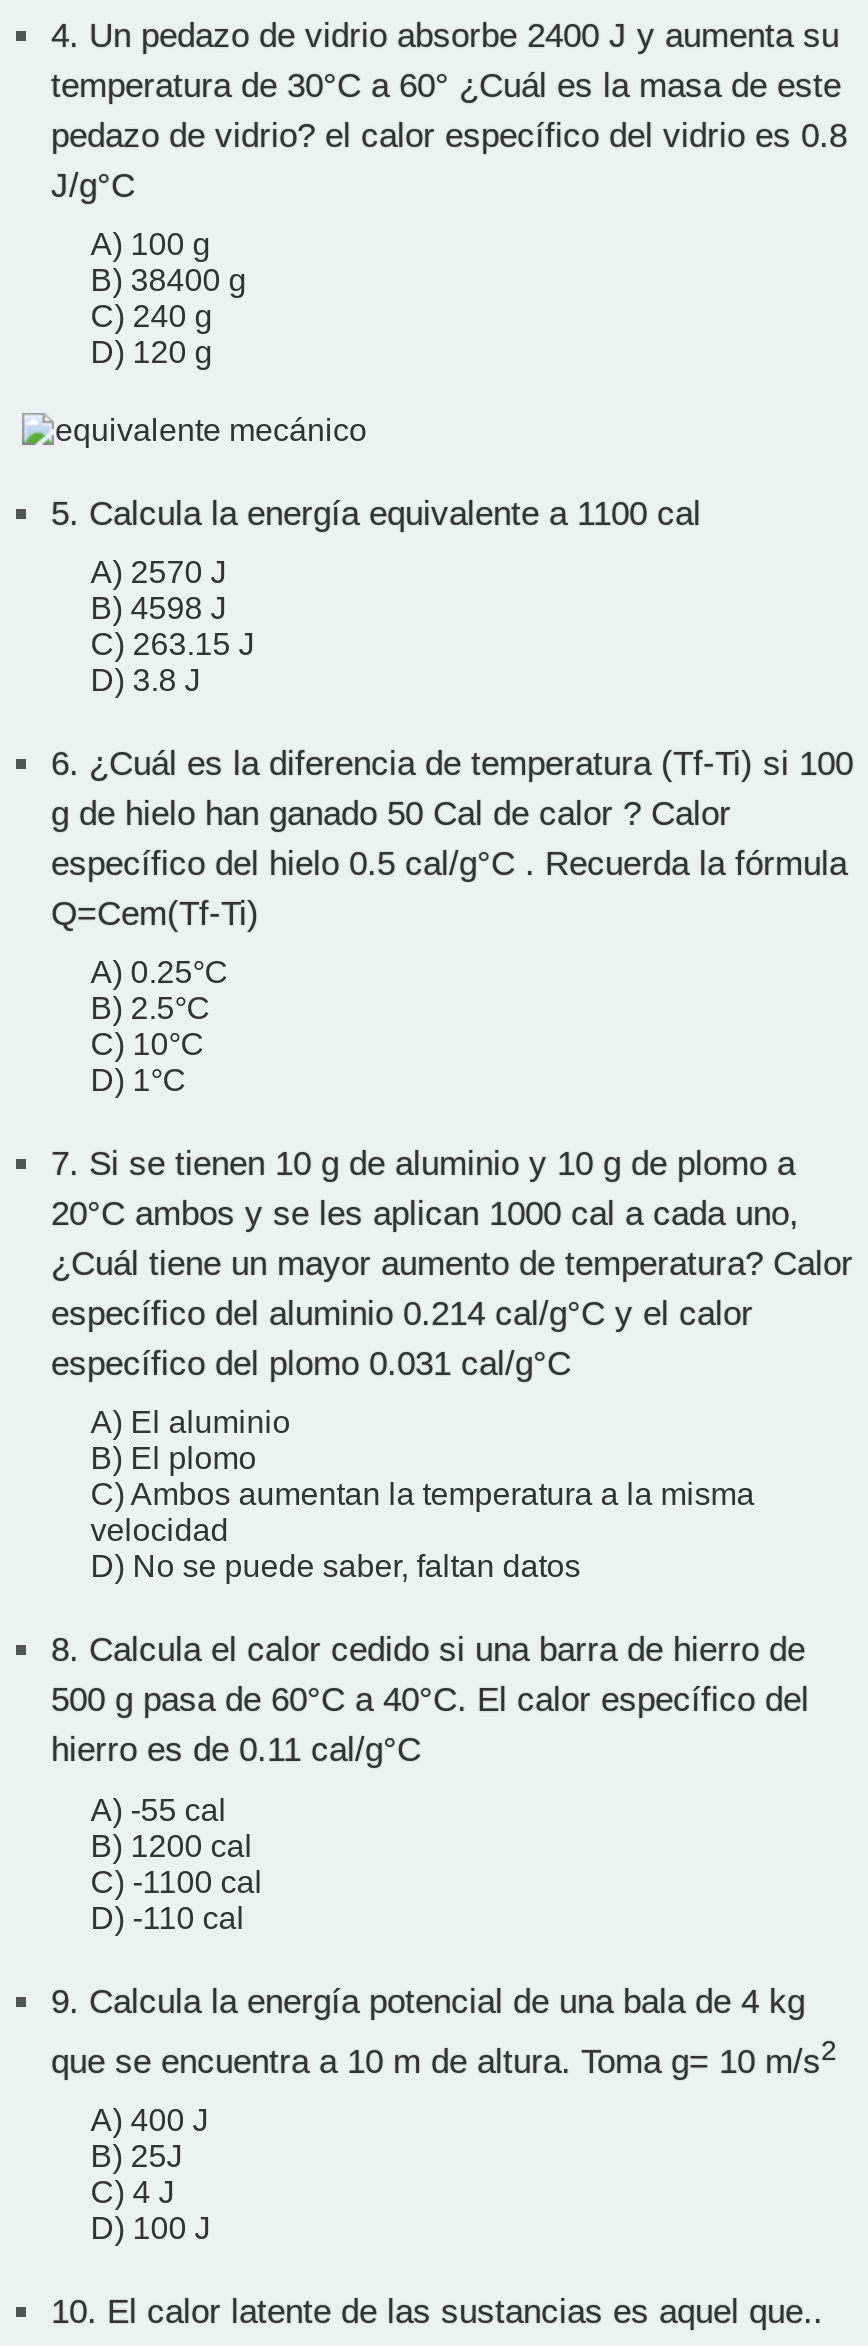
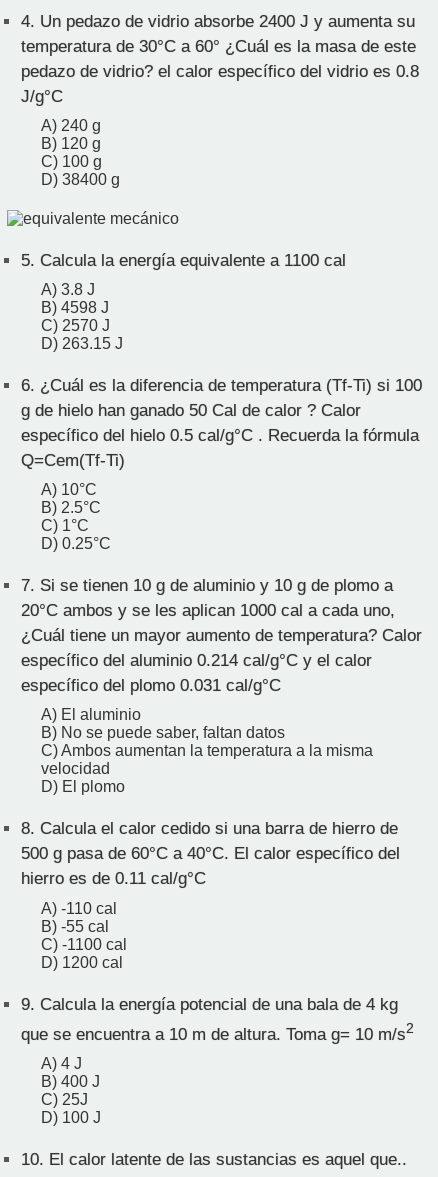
[91,227,211,261] A) 100 g -> [41,117,101,134] A) 240 g
[91,263,247,297] B) 38400 g -> [41,135,101,152] B) 120 g
[91,299,213,333] C) 240 g -> [41,153,102,170] C) 100 g
[91,335,213,369] D) 120 g -> [41,171,120,188] D) 38400 g
[91,555,227,589] A) 2570 J -> [41,281,95,298] A) 3.8 J
[91,627,255,661] C) 263.15 J -> [41,317,110,334] C) 2570 J
[91,663,201,697] D) 3.8 J -> [41,335,123,352] D) 263.15 J
[91,955,229,989] A) 0.25°C -> [41,481,97,498] A) 10°C
[91,1027,205,1061] C) 10°C -> [41,517,89,534] C) 1°C
[91,1063,187,1097] D) 1°C -> [41,535,111,552] D) 0.25°C
[91,1442,257,1476] B) El plomo -> [41,724,285,741] B) No se puede saber, faltan datos
[91,1550,581,1584] D) No se puede saber, faltan datos -> [41,778,125,795] D) El plomo
[91,1792,227,1826] A) -55 cal -> [41,900,117,917] A) -110 cal
[91,1828,253,1862] B) 1200 cal -> [41,918,109,935] B) -55 cal
[91,1900,245,1934] D) -110 cal -> [41,954,123,971] D) 1200 cal
[91,2104,209,2210] A) 400 J | B) 25J | C) 4 J -> [41,1055,100,1108] A) 4 J | B) 400 J | C) 25J

